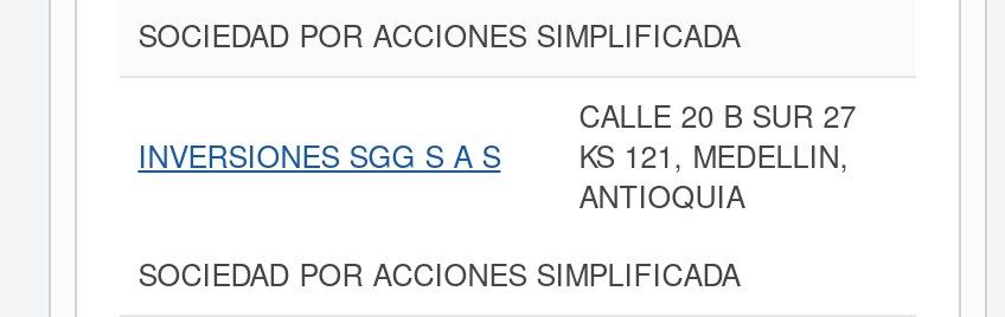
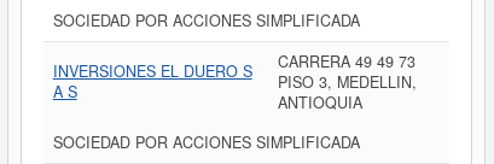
[579,95,856,177] CALLE 20 B SUR 27 | KS 121, MEDELLIN, -> [277,51,416,93] CARRERA 49 49 73 | PISO 3, MEDELLIN,
[138,135,501,177] INVERSIONES SGG S A S -> [53,60,252,102] INVERSIONES EL DUERO S | A S

